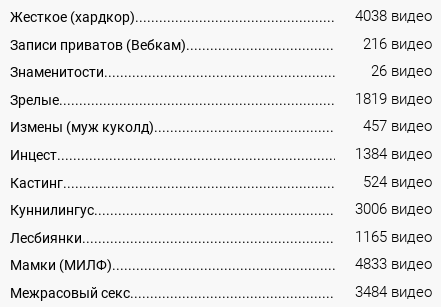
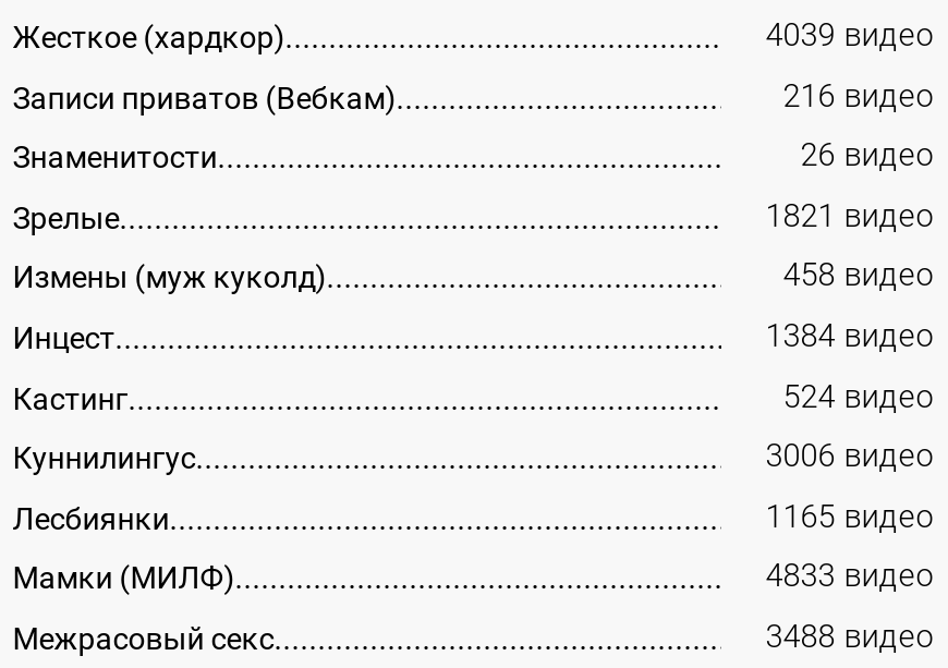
[355,8,432,25] 4038 видео -> [766,17,933,54] 4039 видео
[355,91,432,108] 1819 видео -> [766,198,933,235] 1821 видео
[363,118,432,135] 457 видео -> [783,258,933,295] 458 видео
[355,284,432,301] 3484 видео -> [766,619,933,656] 3488 видео

